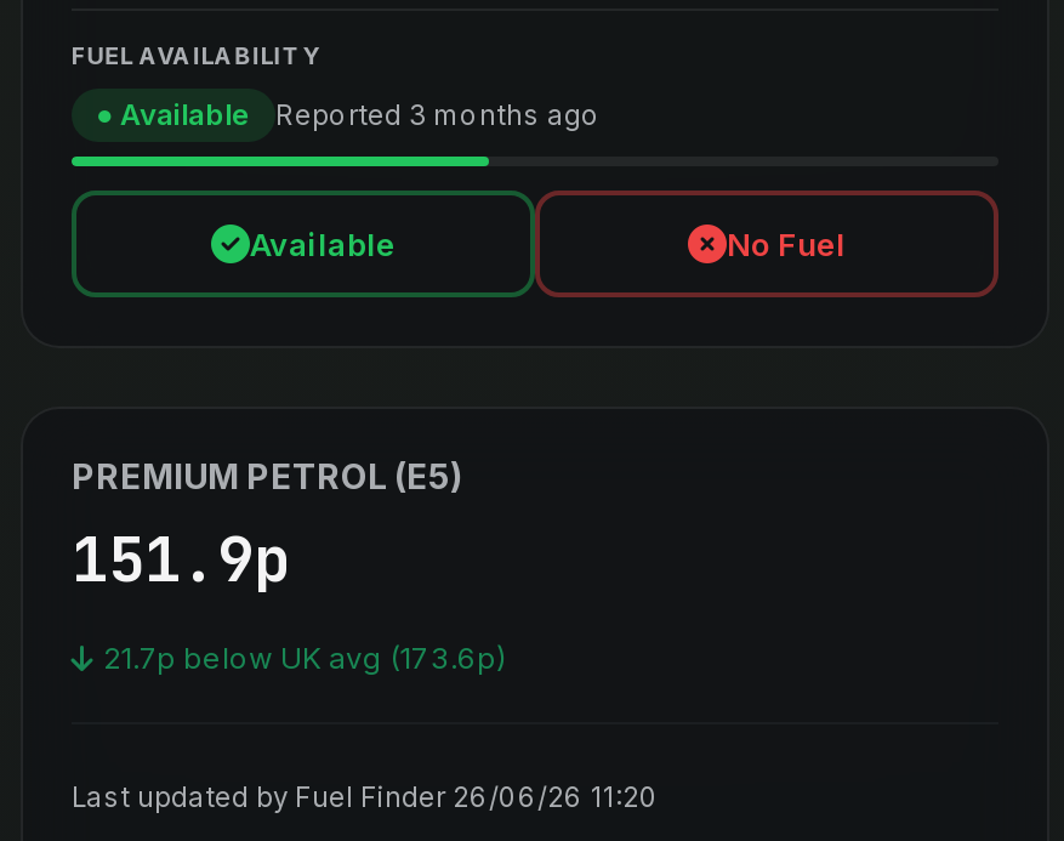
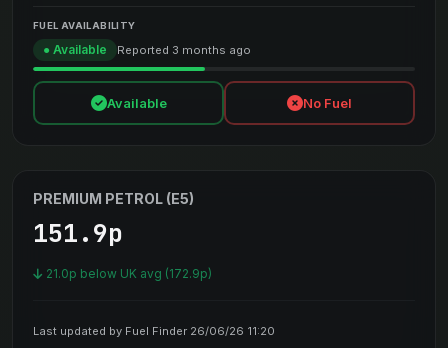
[103,640,506,676] 21.7p below UK avg (173.6p) -> [46,266,212,281] 21.0p below UK avg (172.9p)

